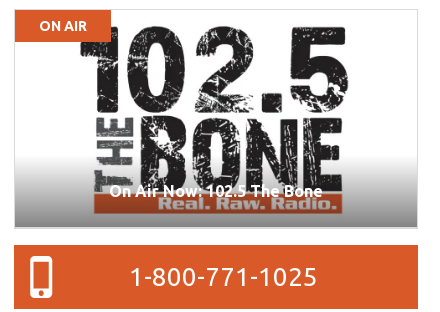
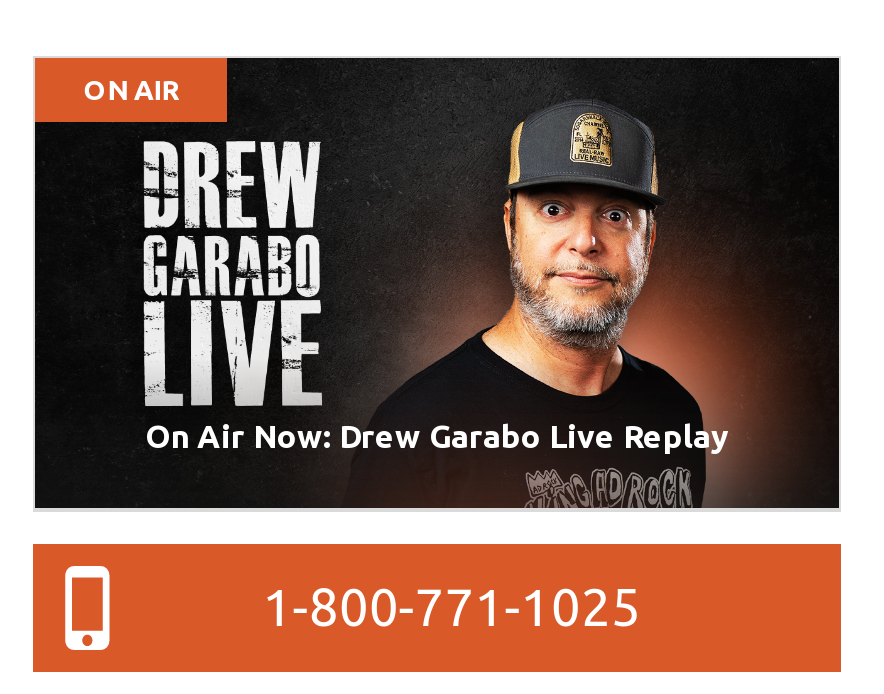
[14,10,418,227] [image] | On Air Now: 102.5 The Bone -> [33,56,841,508] [image] | On Air Now: Drew Garabo Live Replay

